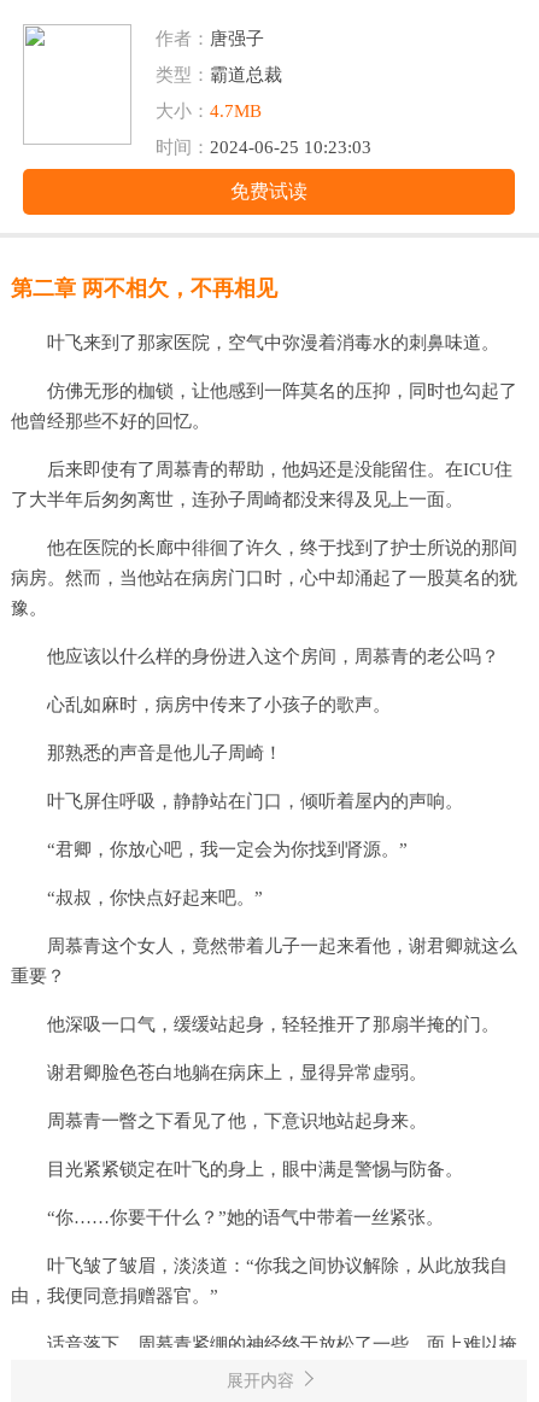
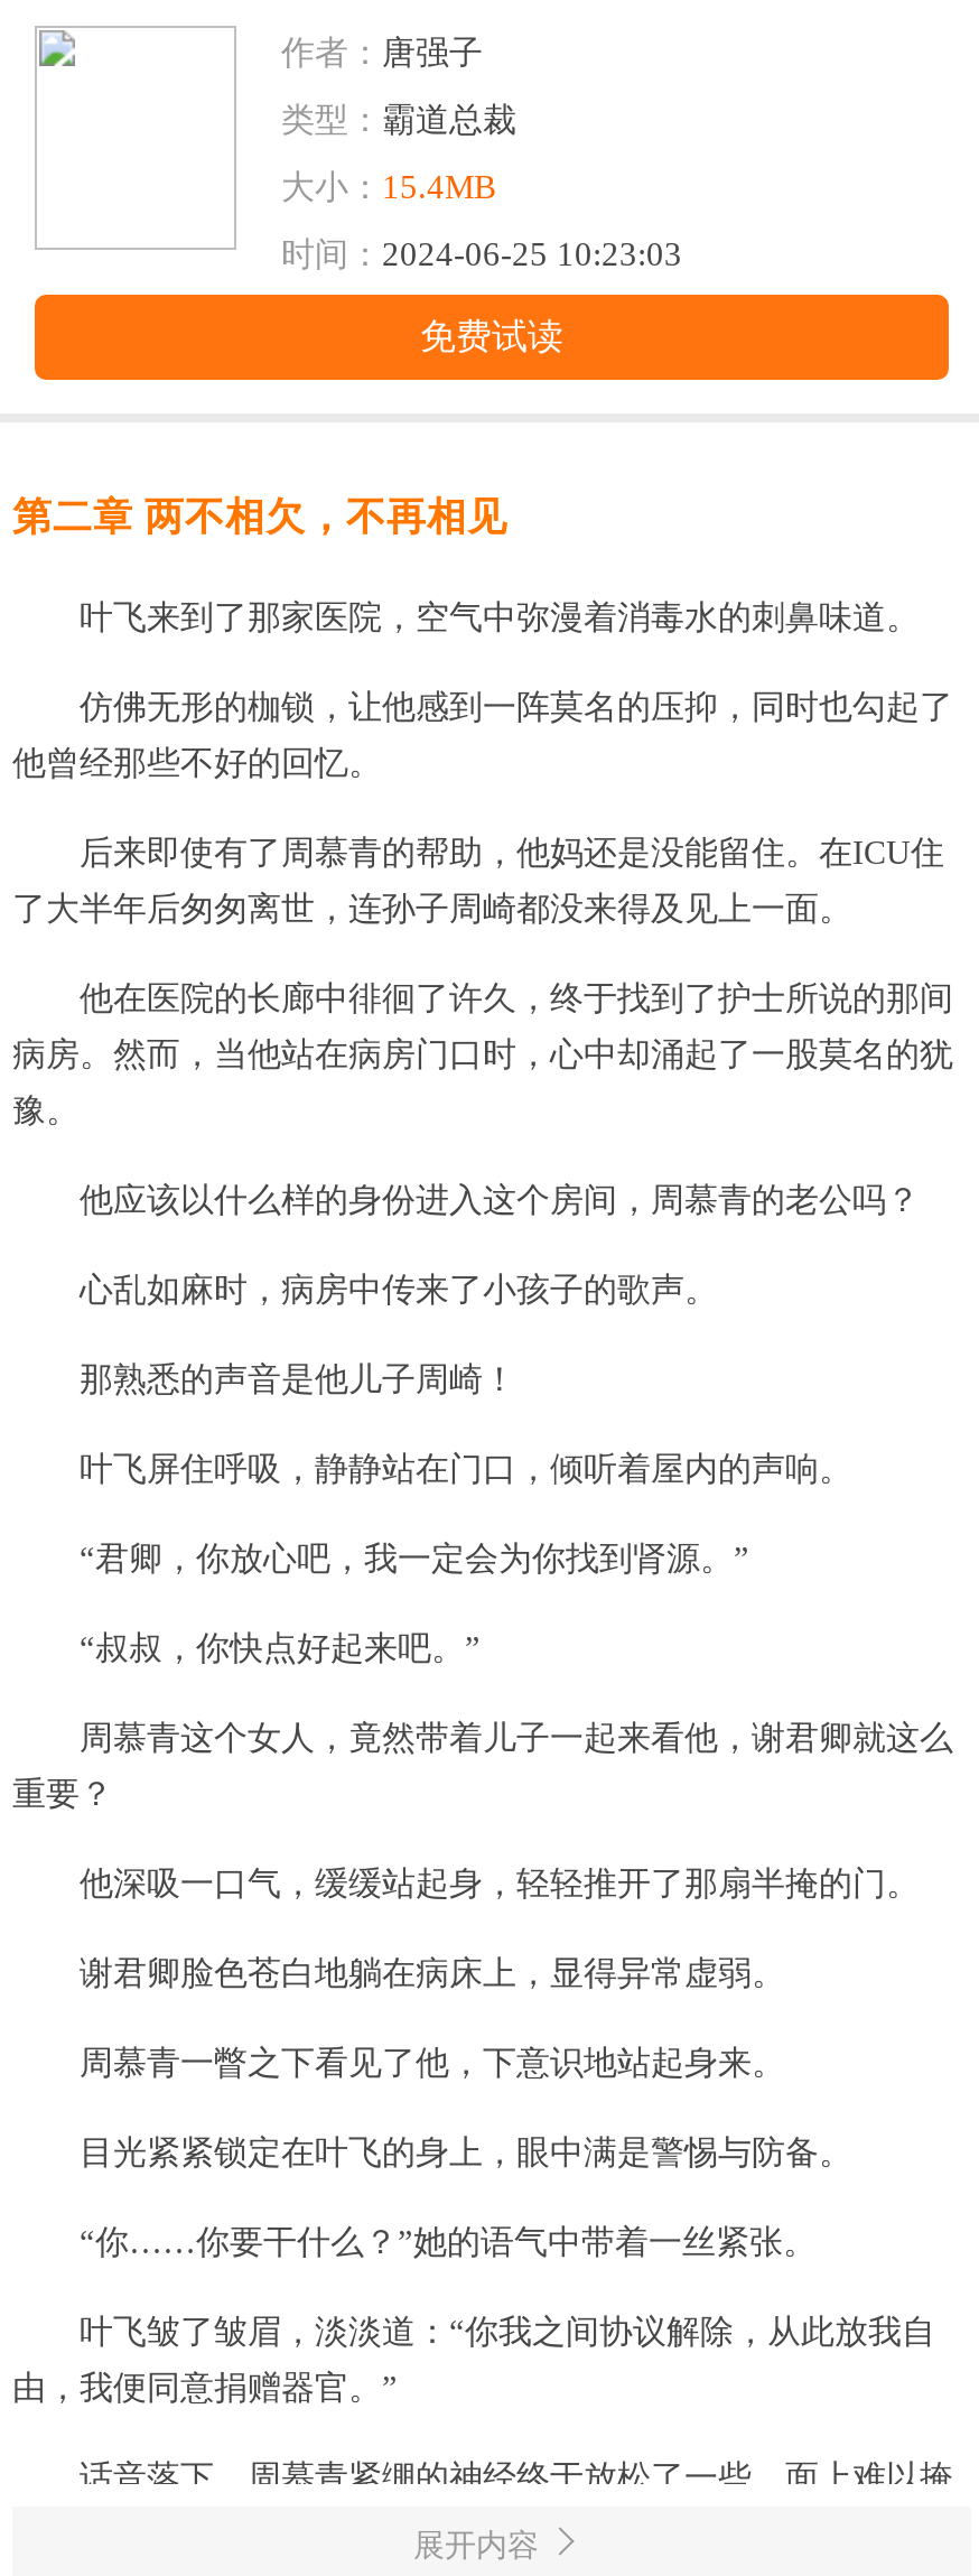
[156,101,262,121] 大小：4.7MB -> [281,169,496,205] 大小：15.4MB

